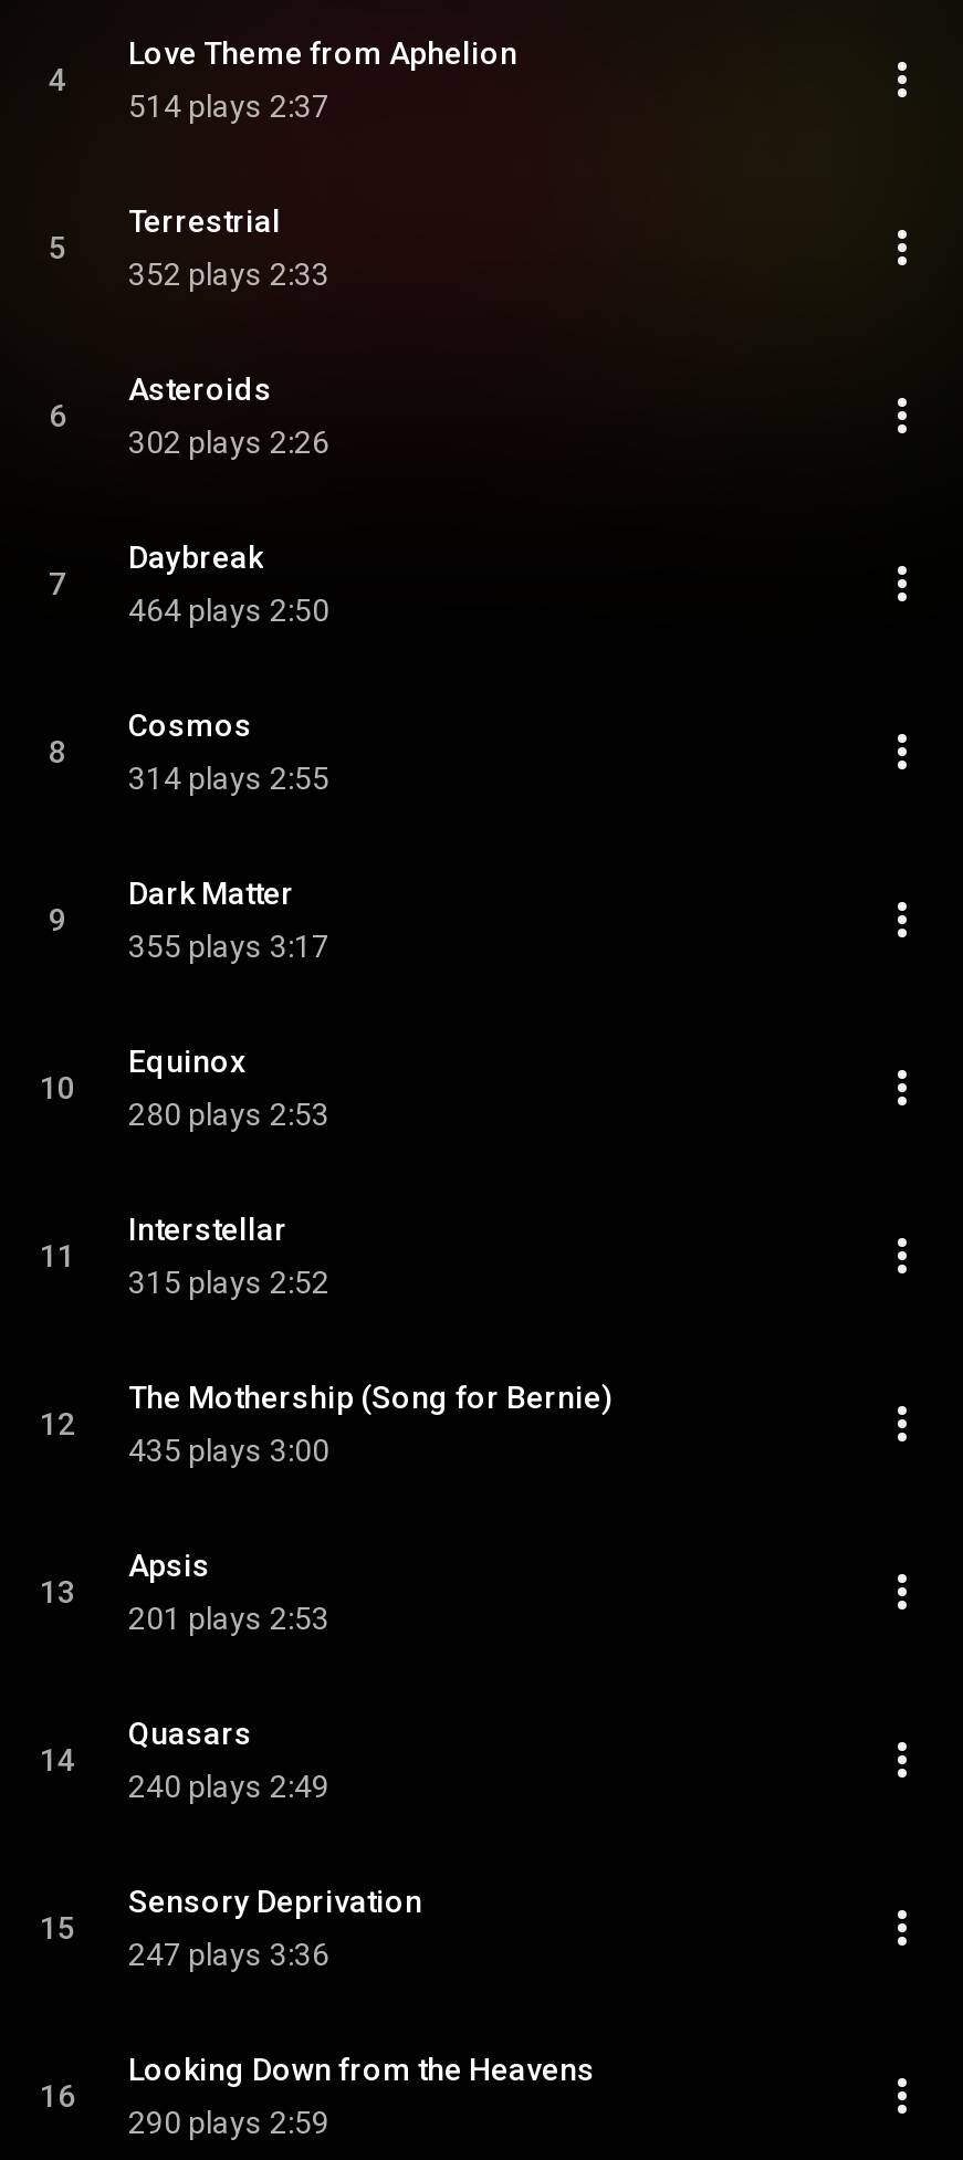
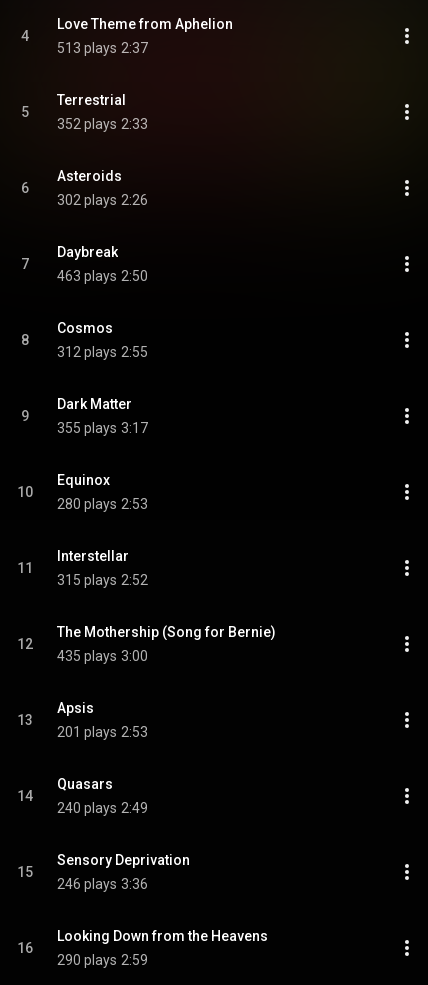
[128,88,329,124] 514 plays 2:37 -> [57,40,148,56] 513 plays 2:37
[128,593,329,628] 464 plays 2:50 -> [57,268,148,284] 463 plays 2:50
[128,761,329,796] 314 plays 2:55 -> [57,344,148,360] 312 plays 2:55
[128,1937,329,1972] 247 plays 3:36 -> [57,876,148,892] 246 plays 3:36

